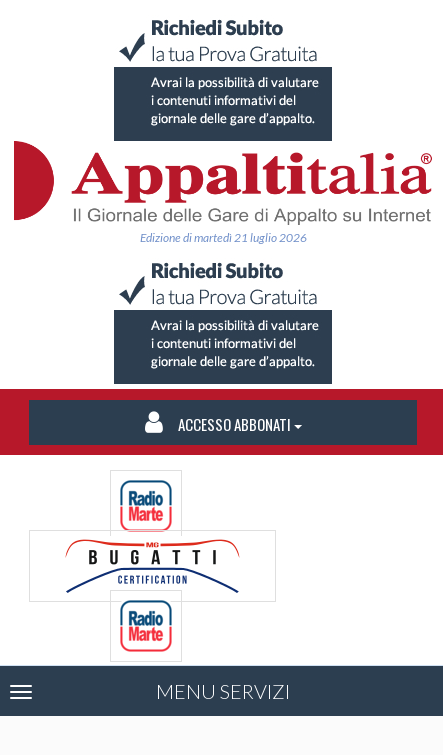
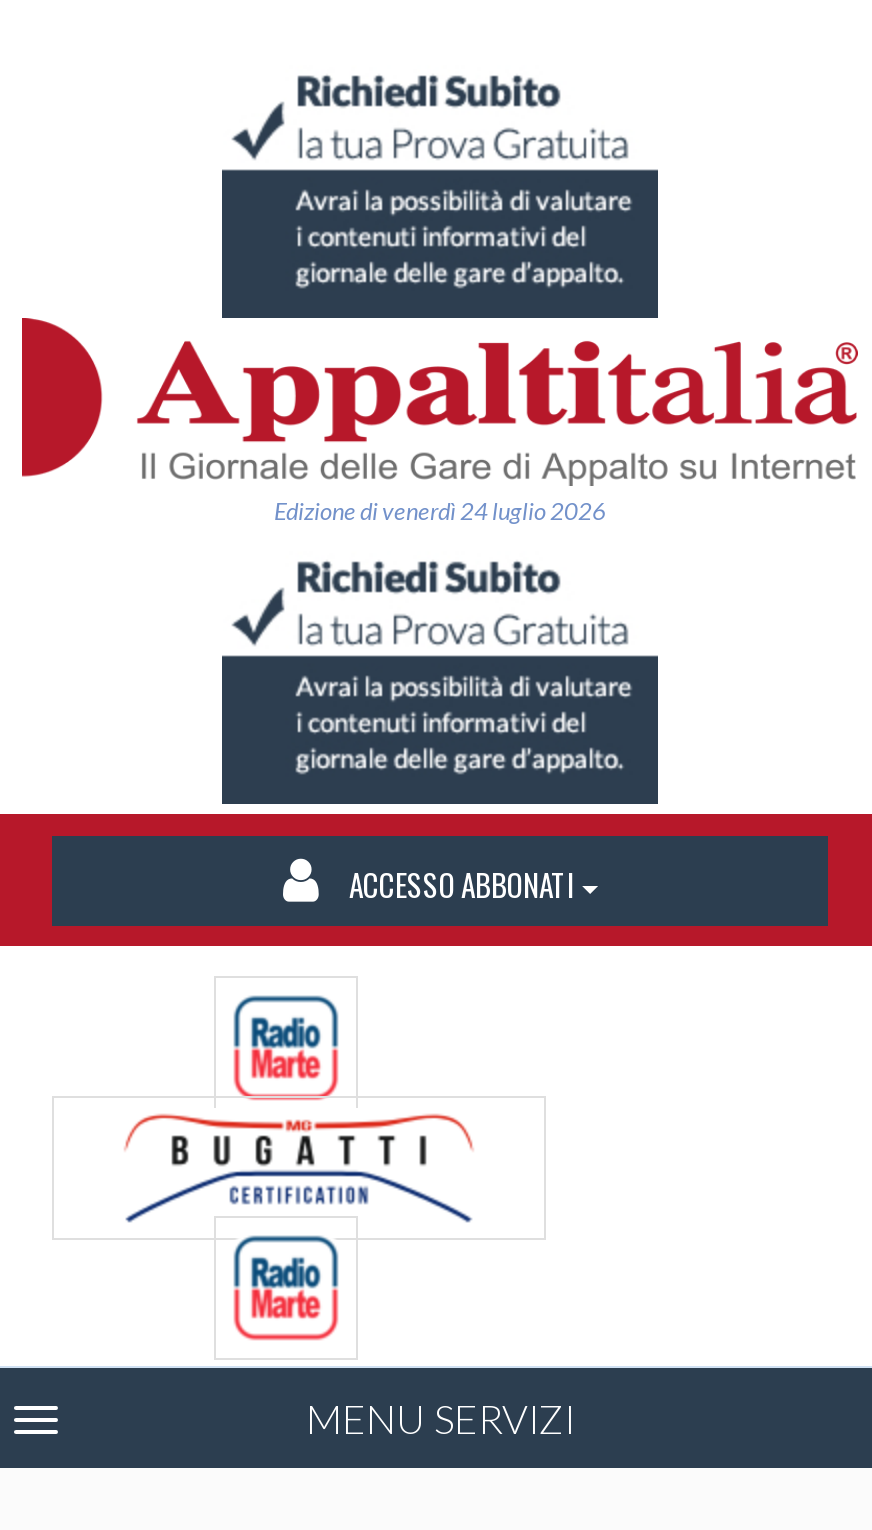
[139,230,306,245] Edizione di martedì 21 luglio 2026 -> [274,496,606,526] Edizione di venerdì 24 luglio 2026

